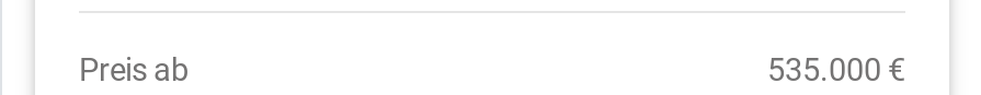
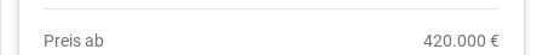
[767,52,905,90] 535.000 € -> [423,32,500,52] 420.000 €

